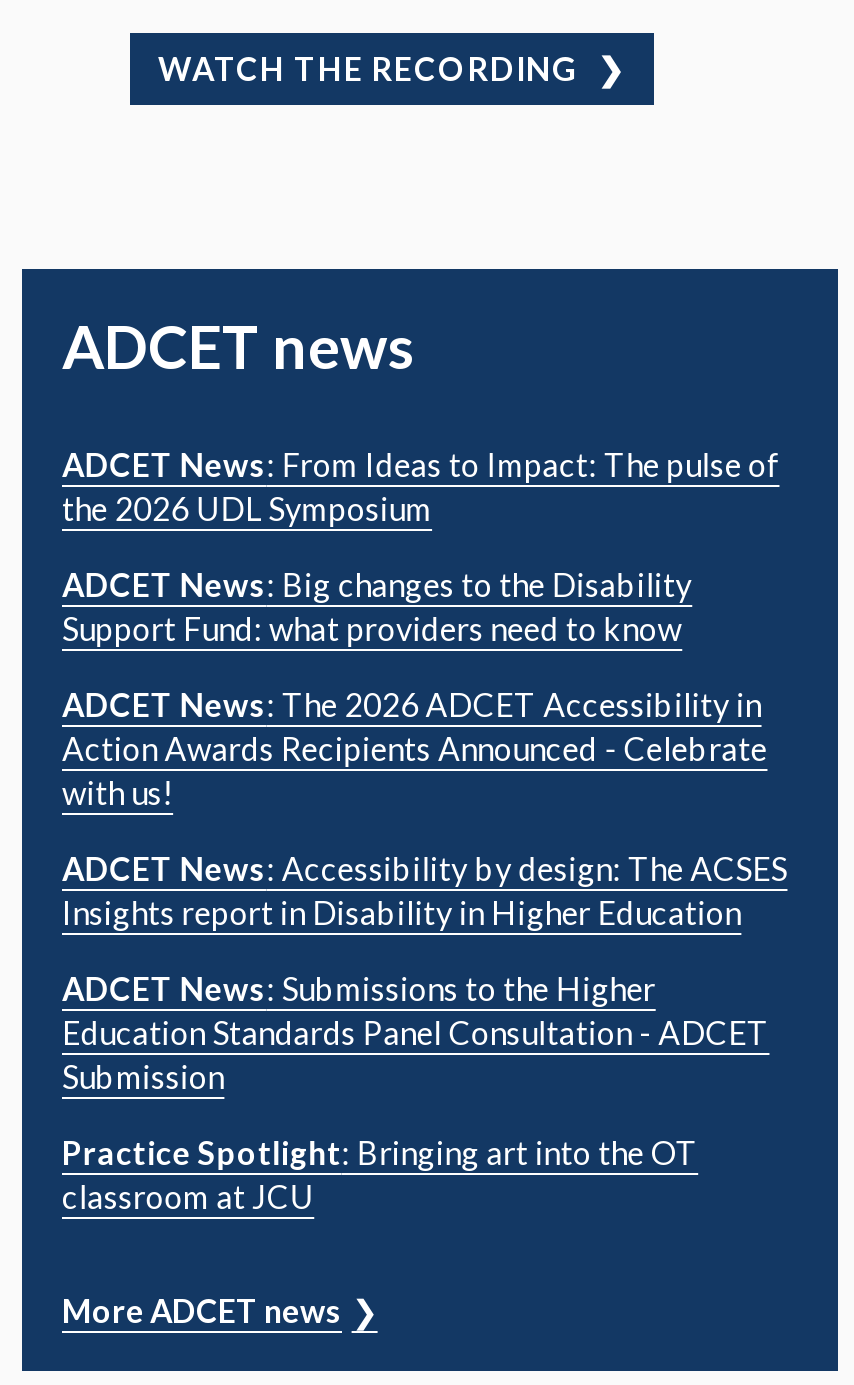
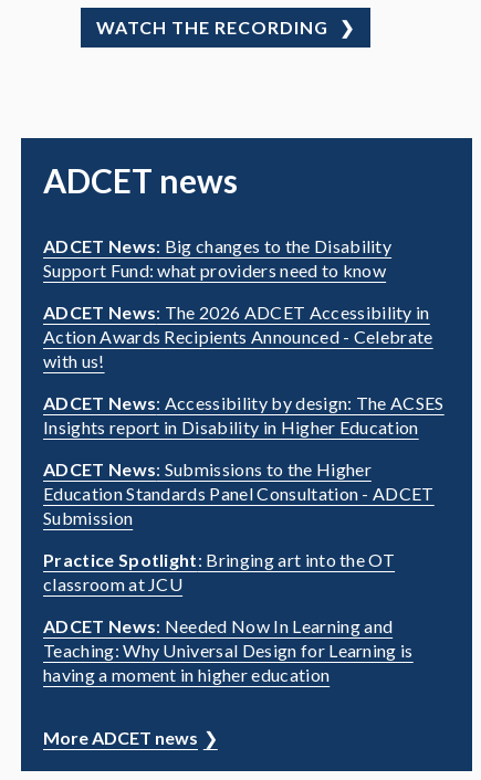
[62,445,779,527] ADCET News: From Ideas to Impact: The pulse of | the 2026 UDL Symposium -> none
moved [62,565,787,1215] -> [43,236,444,595]: ADCET News: Big changes to the Disability | Support Fund: what providers need to know | ADCET News: The 2026 ADCET Accessibility in | ... | Practice Spotlight: Bringing art into the OT | classroom at JCU
none -> [43,616,413,685] ADCET News: Needed Now In Learning and | Teaching: Why Universal Design for Learning is | having a moment in higher education

